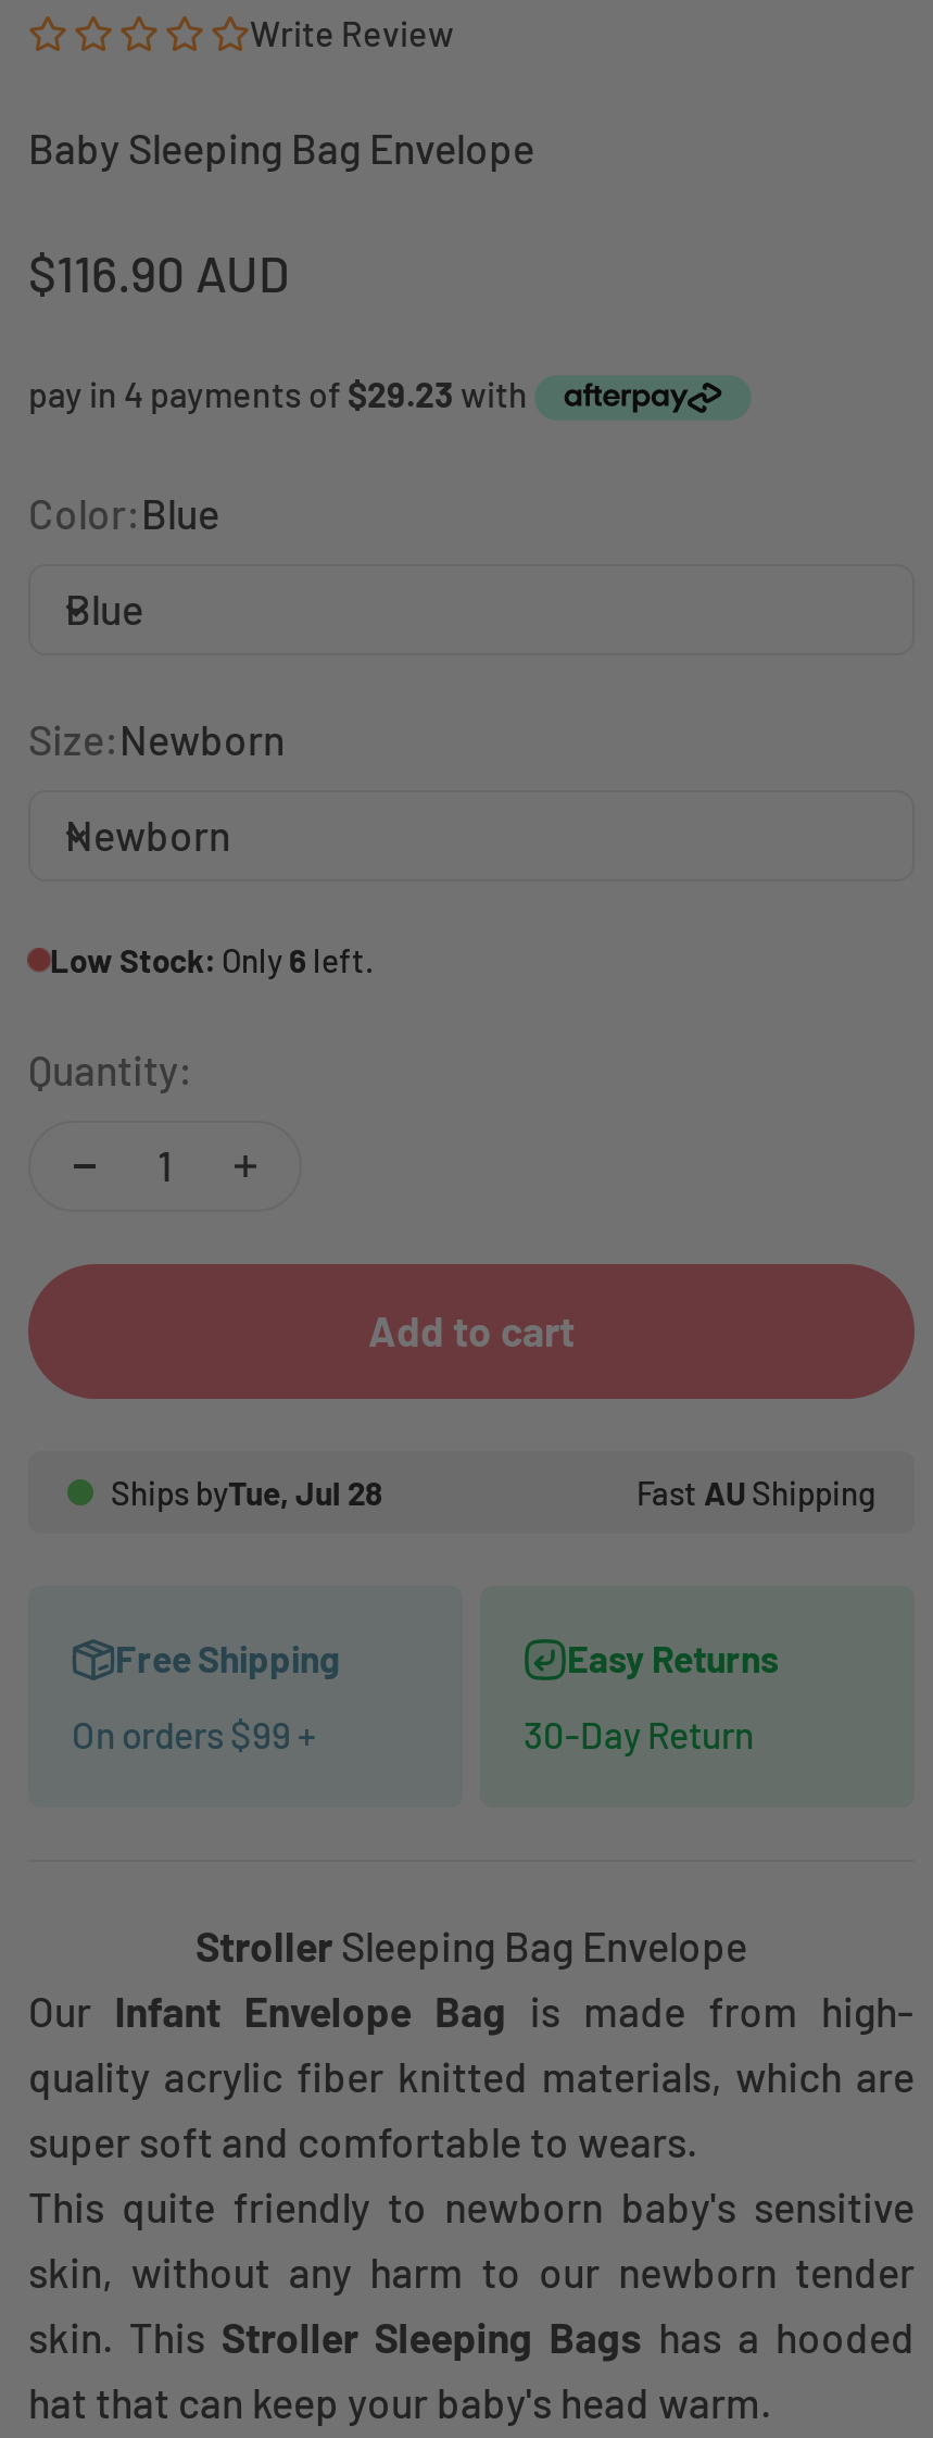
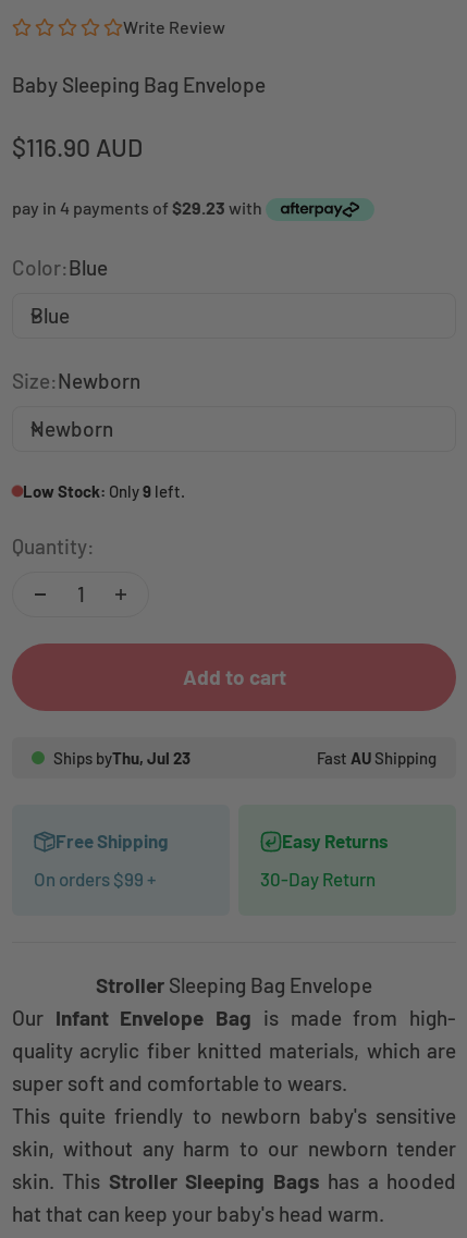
[50,941,374,980] Low Stock: Only 6 left. -> [23,482,185,501] Low Stock: Only 9 left.
[111,1474,382,1513] Ships byTue, Jul 28 -> [53,748,191,768] Ships byThu, Jul 23

